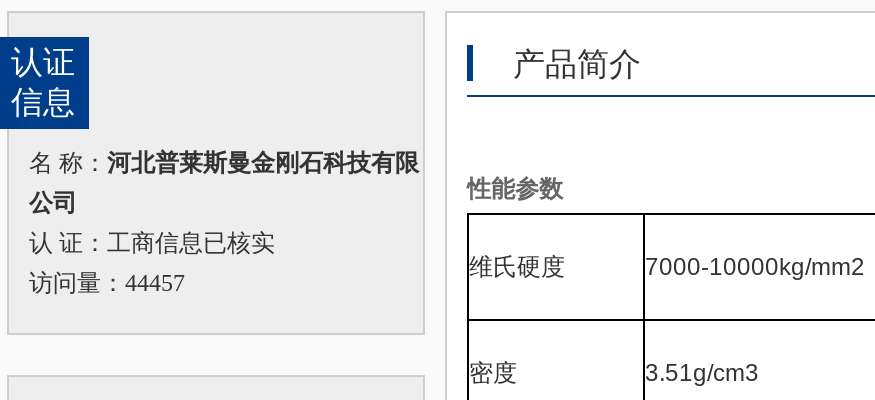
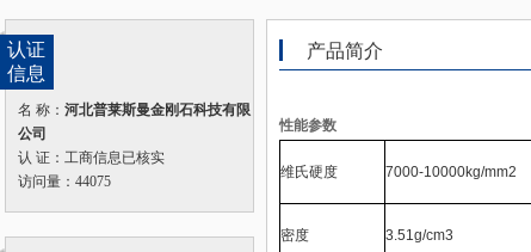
[29,269,185,297] 访问量：44457 -> [18,173,111,190] 访问量：44075

